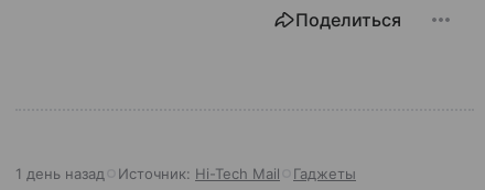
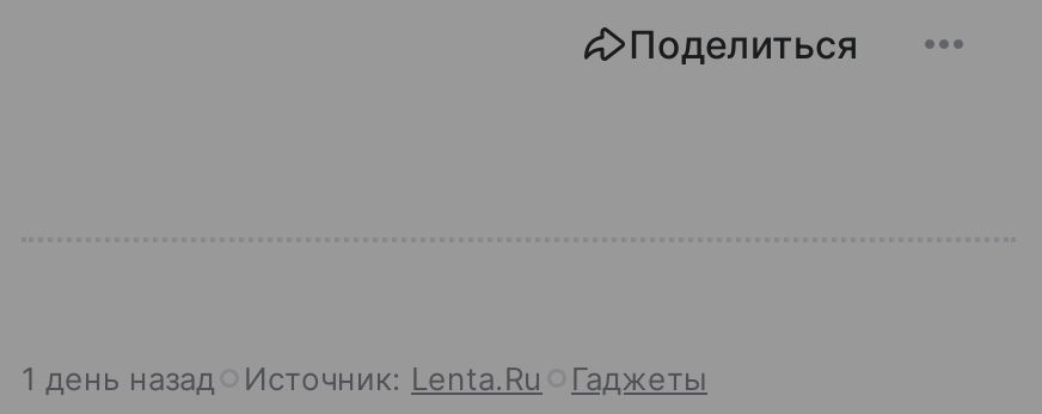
[118,165,280,183] Источник: Hi-Tech Mail -> [244,360,543,398] Источник: Lenta.Ru

